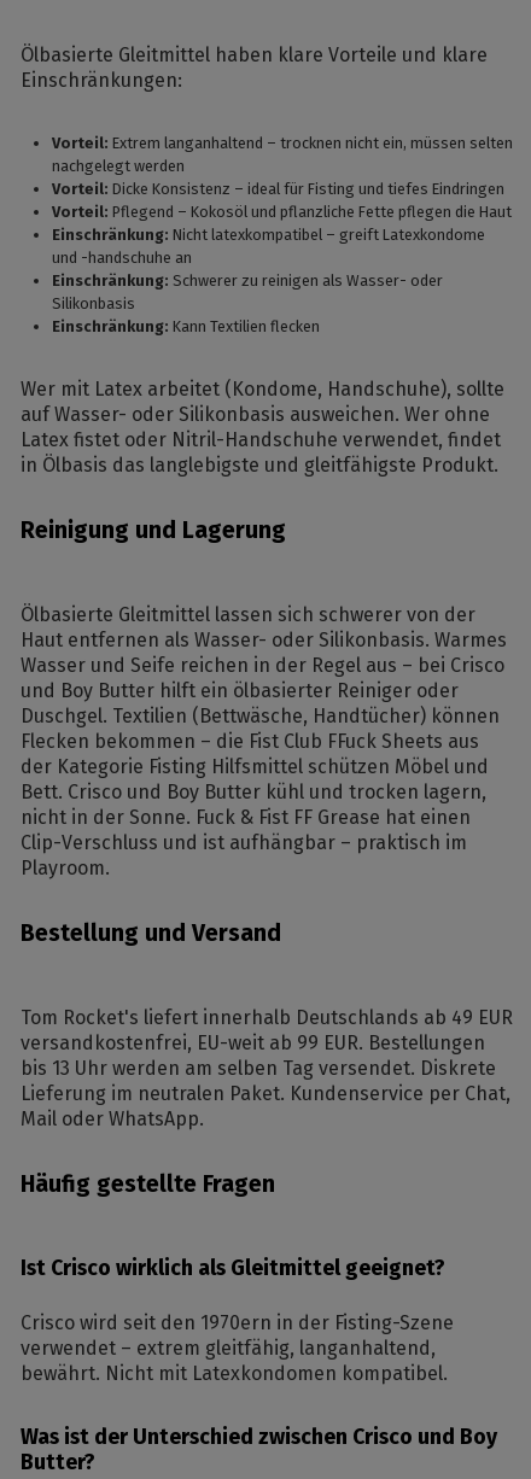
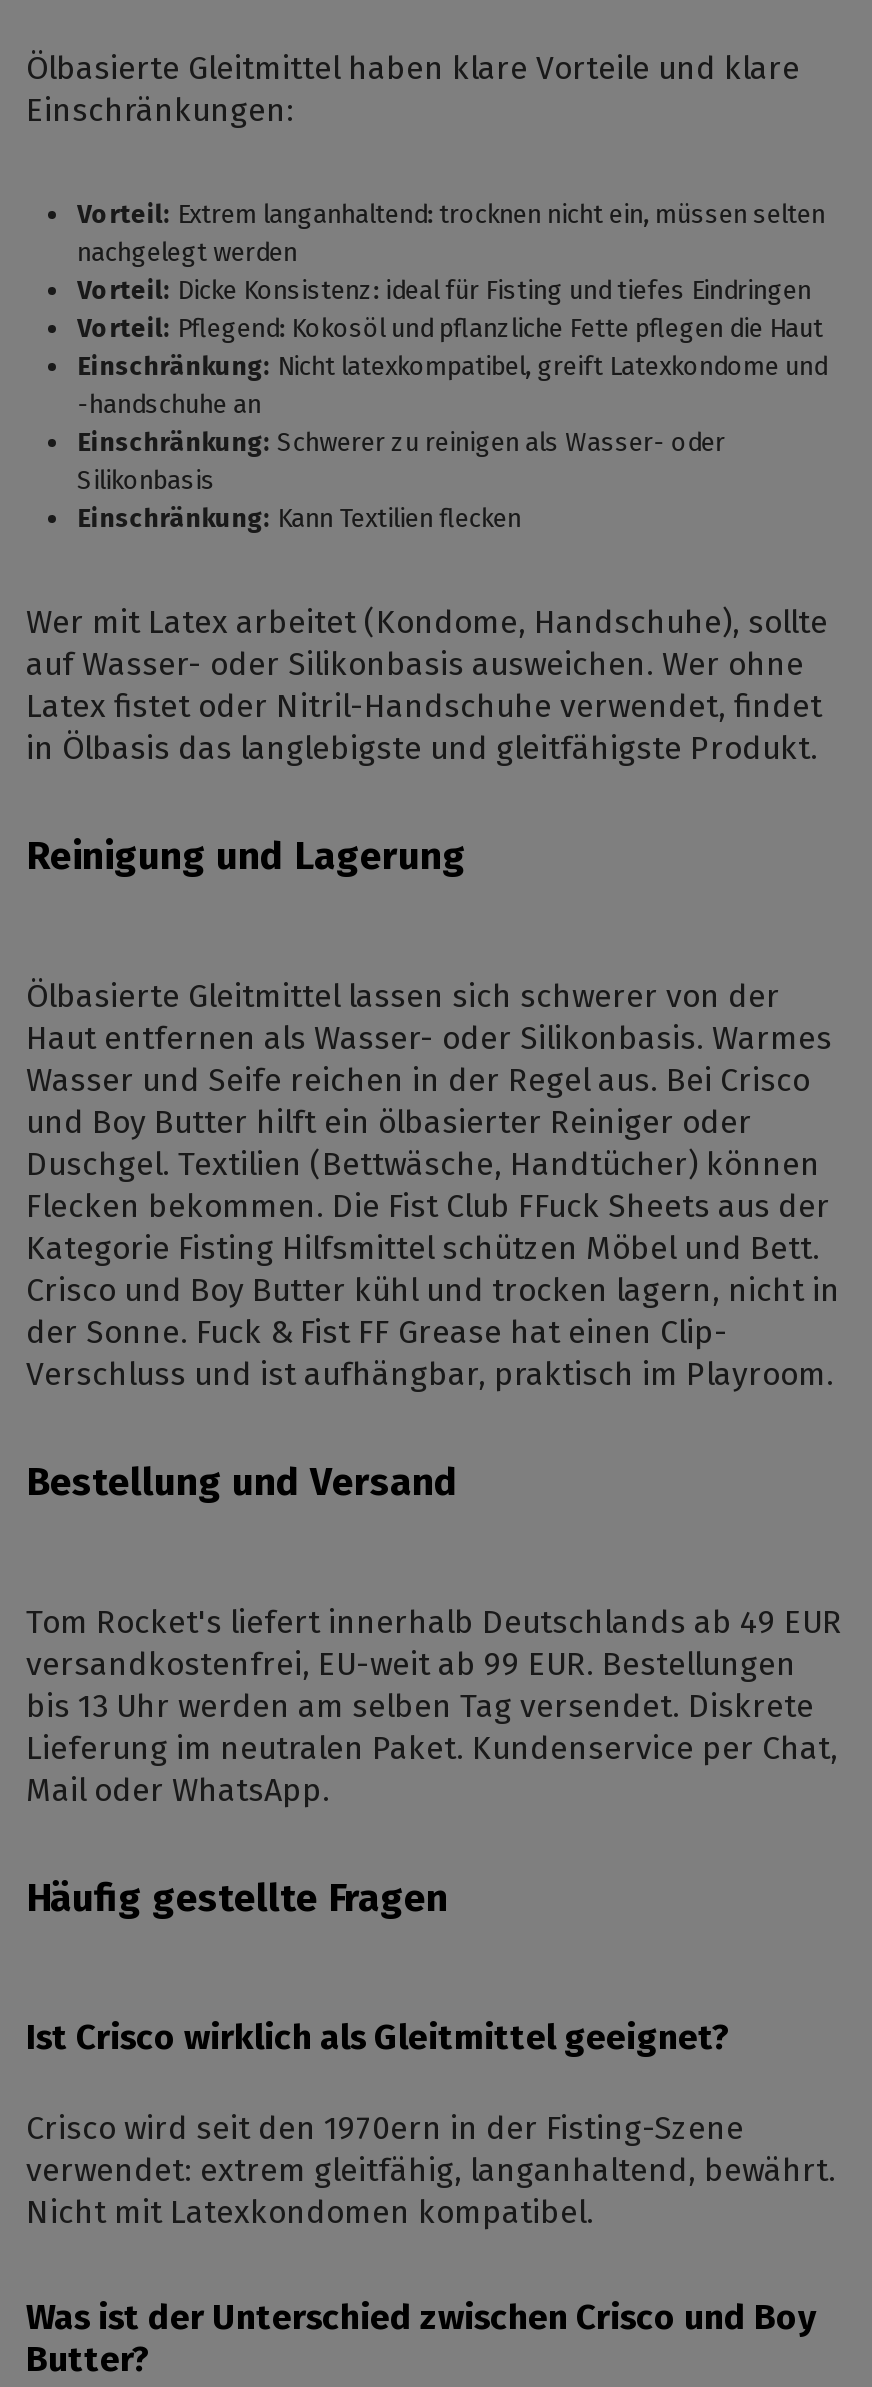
[51,133,512,152] Vorteil: Extrem langanhaltend – trocknen nicht ein, müssen selten -> [77,198,825,228] Vorteil: Extrem langanhaltend: trocknen nicht ein, müssen selten
[51,179,511,266] Vorteil: Dicke Konsistenz – ideal für Fisting und tiefes Eindringen | Vorteil: Pflegend – Kokosöl und pflanzliche Fette pflegen die Haut | Einschränkung: Nicht latexkompatibel – greift Latexkondome | und -handschuhe an -> [77,274,827,418] Vorteil: Dicke Konsistenz: ideal für Fisting und tiefes Eindringen | Vorteil: Pflegend: Kokosöl und pflanzliche Fette pflegen die Haut | Einschränkung: Nicht latexkompatibel, greift Latexkondome und | -handschuhe an
[21,653,504,676] Wasser und Seife reichen in der Regel aus – bei Crisco -> [26,1060,810,1098] Wasser und Seife reichen in der Regel aus. Bei Crisco
[21,729,489,879] Flecken bekommen – die Fist Club FFuck Sheets aus | der Kategorie Fisting Hilfsmittel schützen Möbel und | Bett. Crisco und Boy Butter kühl und trocken lagern, | nicht in der Sonne. Fuck & Fist FF Grease hat einen | Clip-Verschluss und ist aufhängbar – praktisch im | Playroom. -> [26,1186,840,1392] Flecken bekommen. Die Fist Club FFuck Sheets aus der | Kategorie Fisting Hilfsmittel schützen Möbel und Bett. | Crisco und Boy Butter kühl und trocken lagern, nicht in | der Sonne. Fuck & Fist FF Grease hat einen Clip- | Verschluss und ist aufhängbar, praktisch im Playroom.
[21,1336,448,1384] verwendet – extrem gleitfähig, langanhaltend, | bewährt. Nicht mit Latexkondomen kompatibel. -> [26,2150,836,2230] verwendet: extrem gleitfähig, langanhaltend, bewährt. | Nicht mit Latexkondomen kompatibel.

